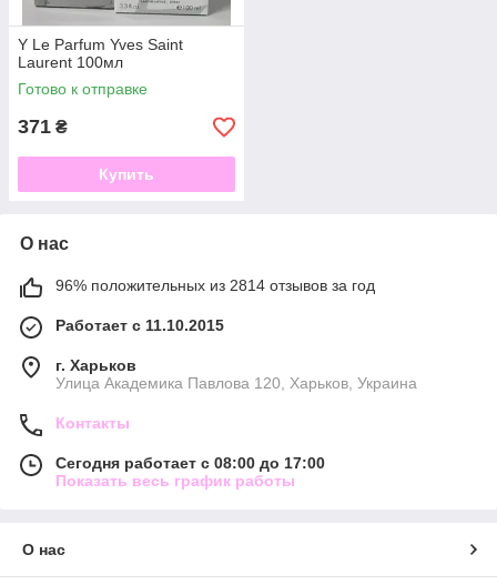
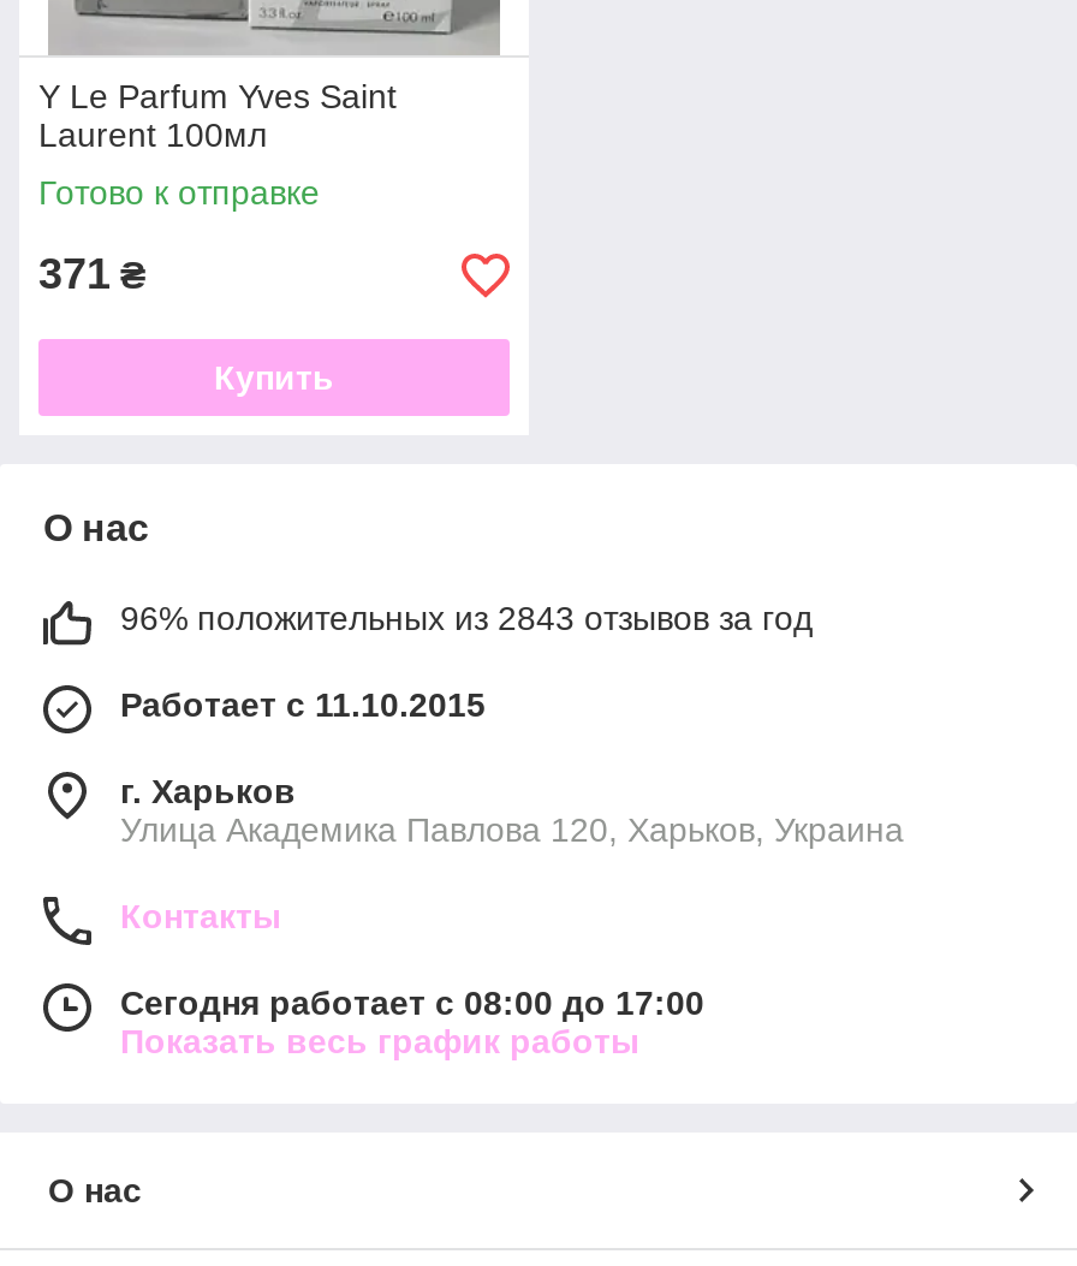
[55,277,375,295] 96% положительных из 2814 отзывов за год -> [120,600,813,638] 96% положительных из 2843 отзывов за год

